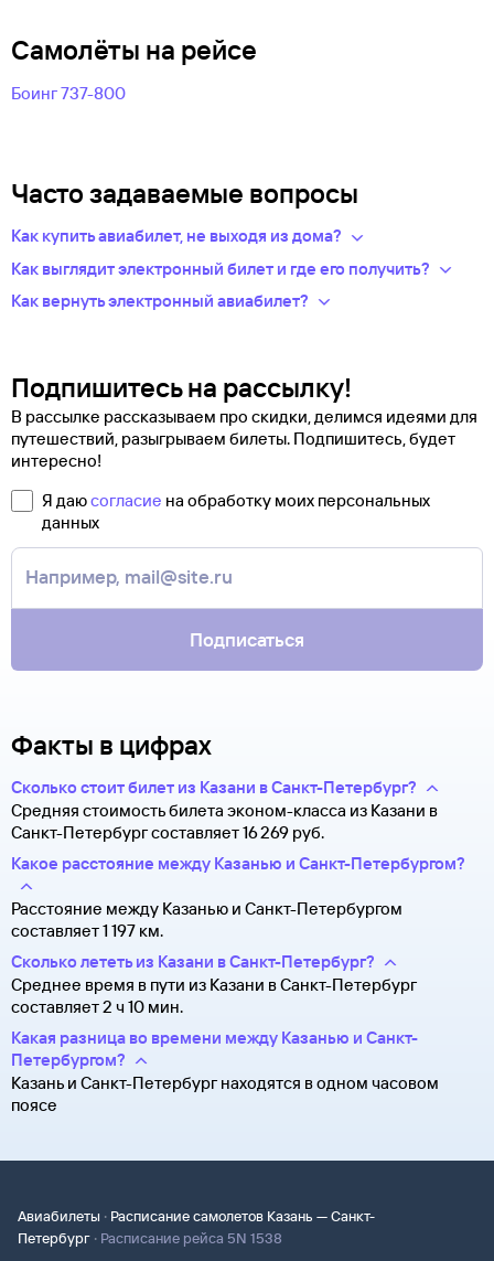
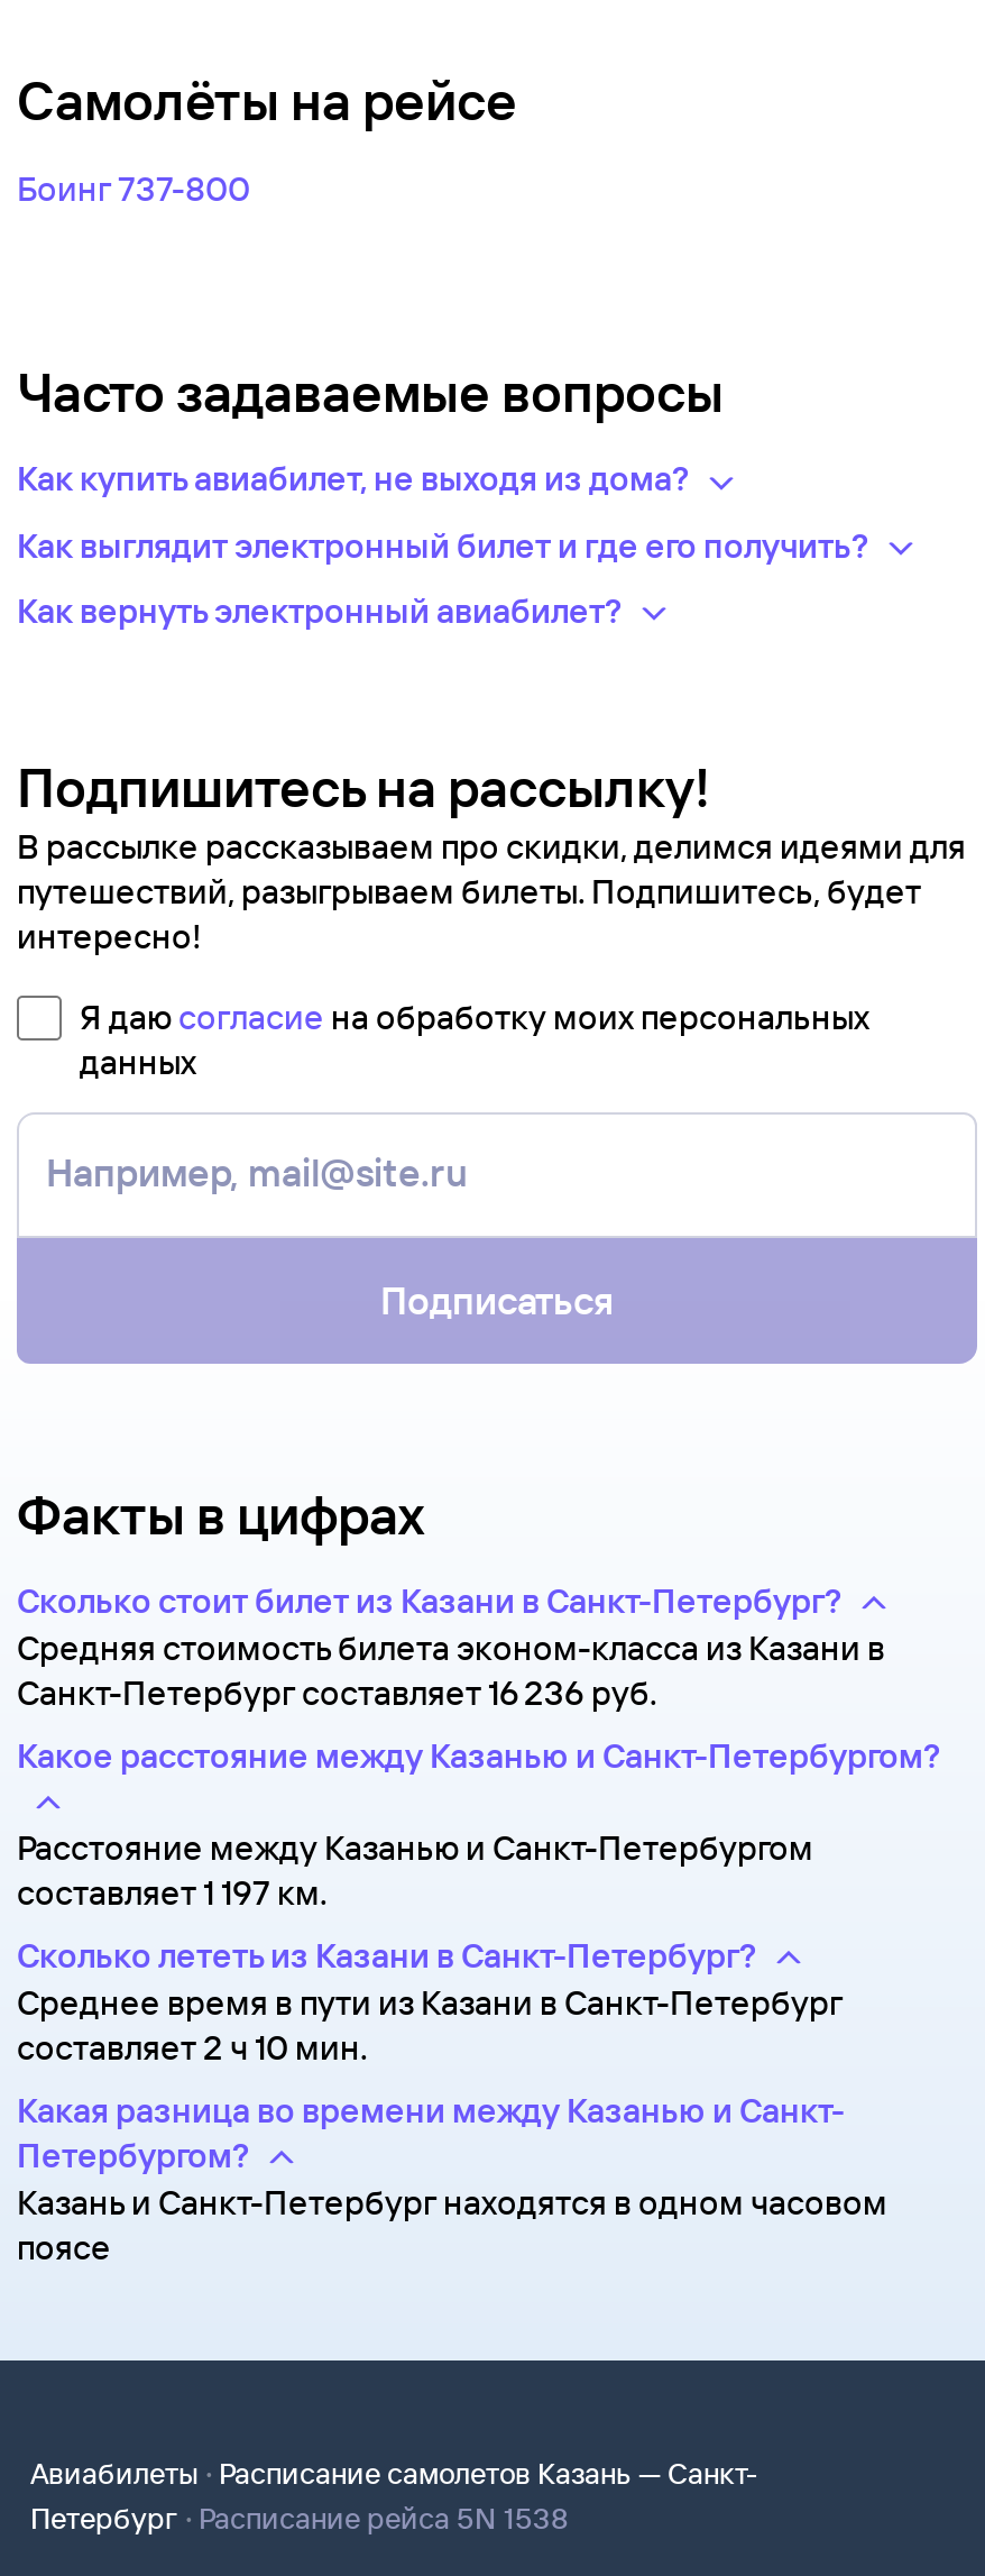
[11,822,324,843] Санкт-Петербург составляет 16 269 руб. -> [17,1671,656,1713] Санкт-Петербург составляет 16 236 руб.

